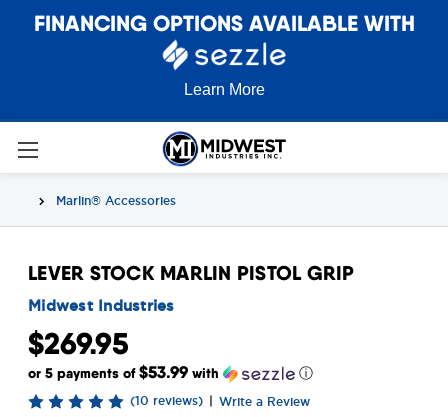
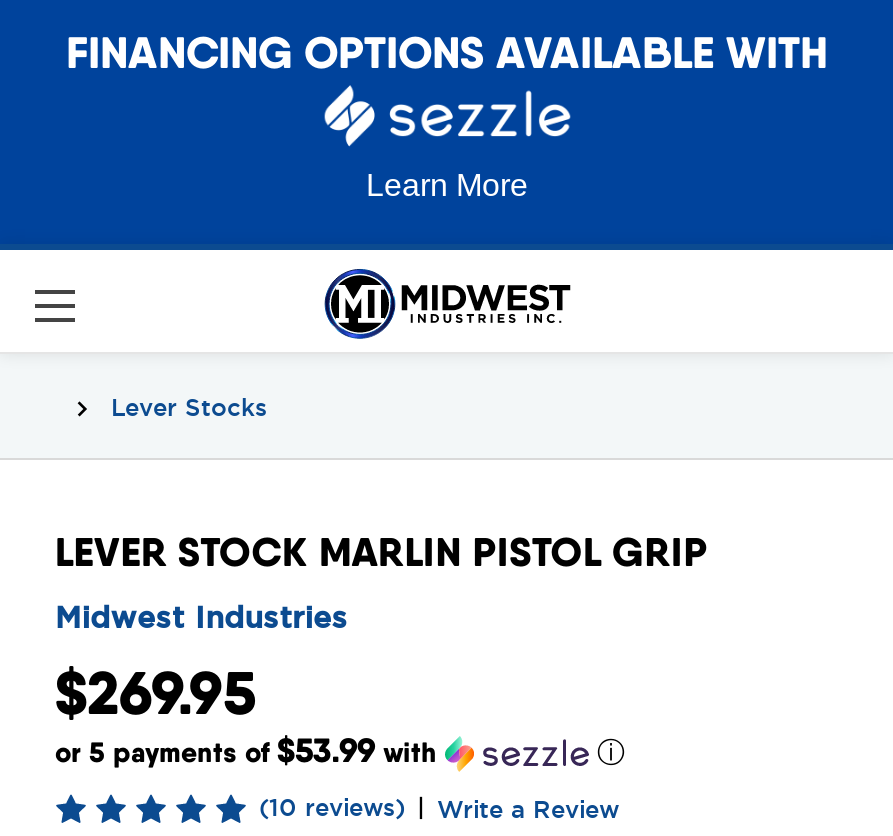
[56,194,176,207] Marlin® Accessories -> [111,394,267,420] Lever Stocks

